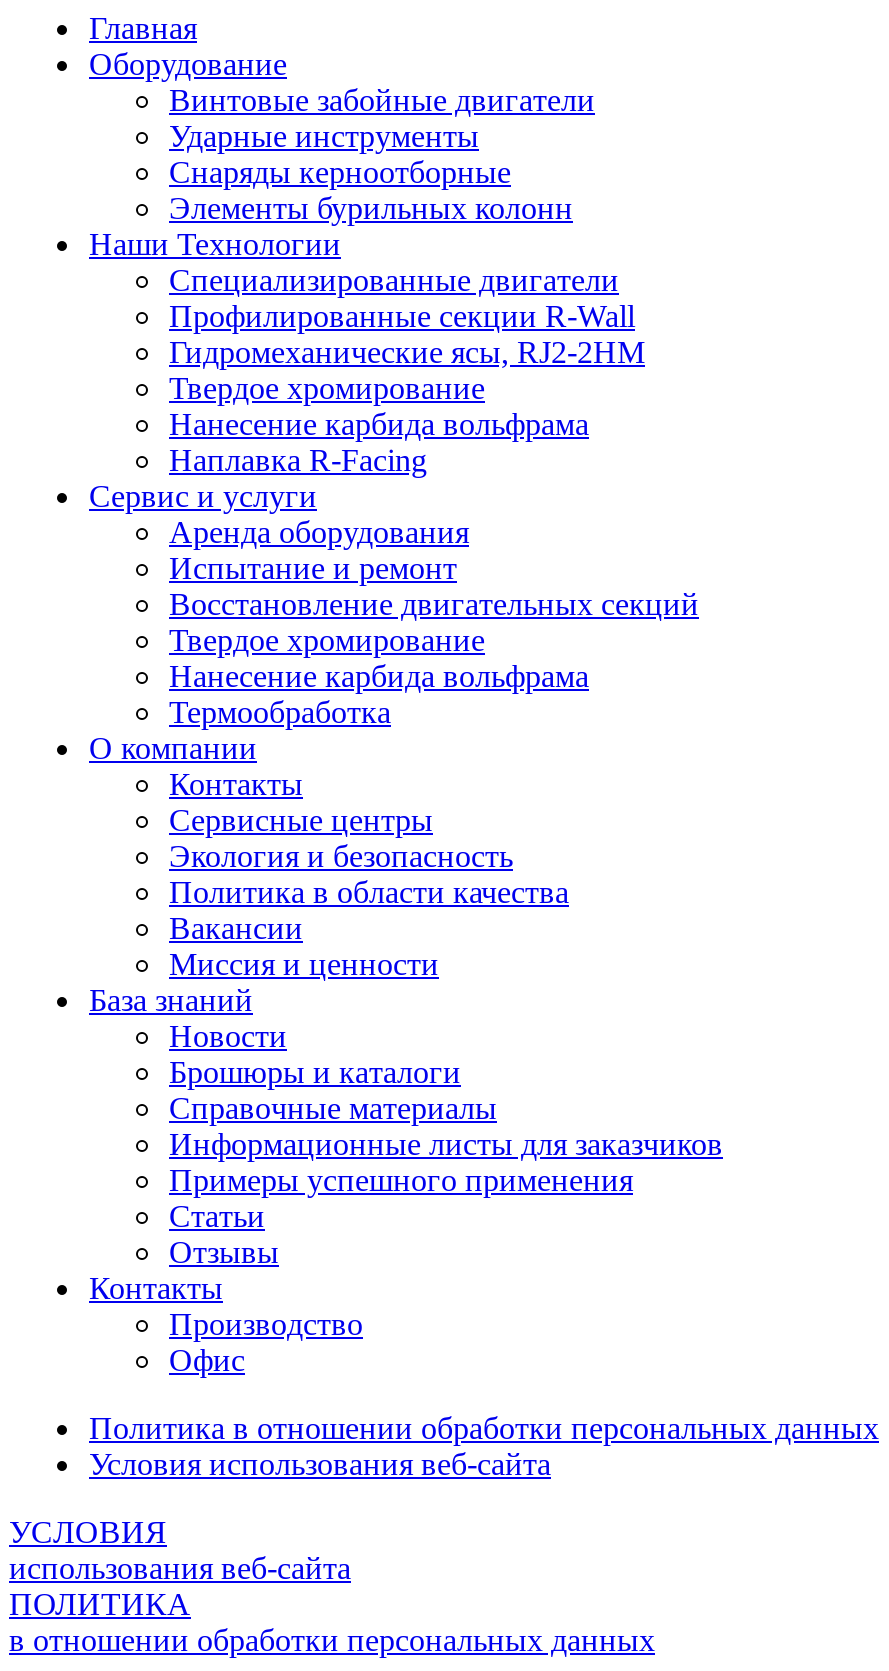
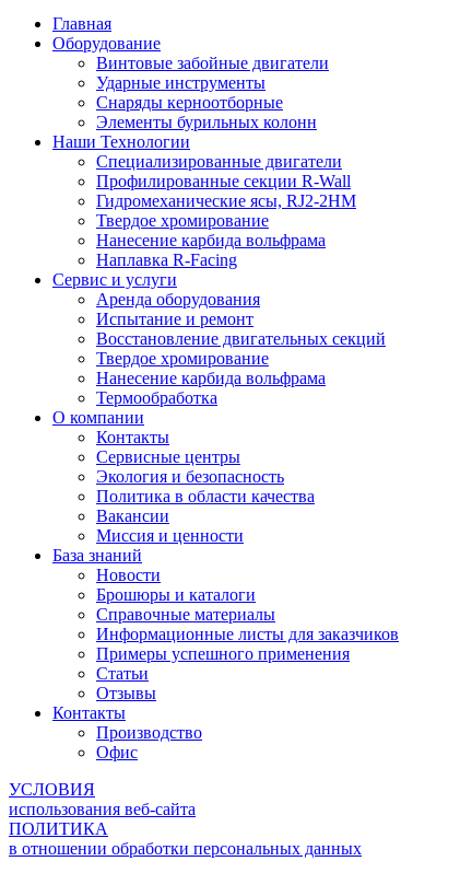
[89,1411,879,1481] Политика в отношении обработки персональных данных | Условия использования веб-сайта -> none

